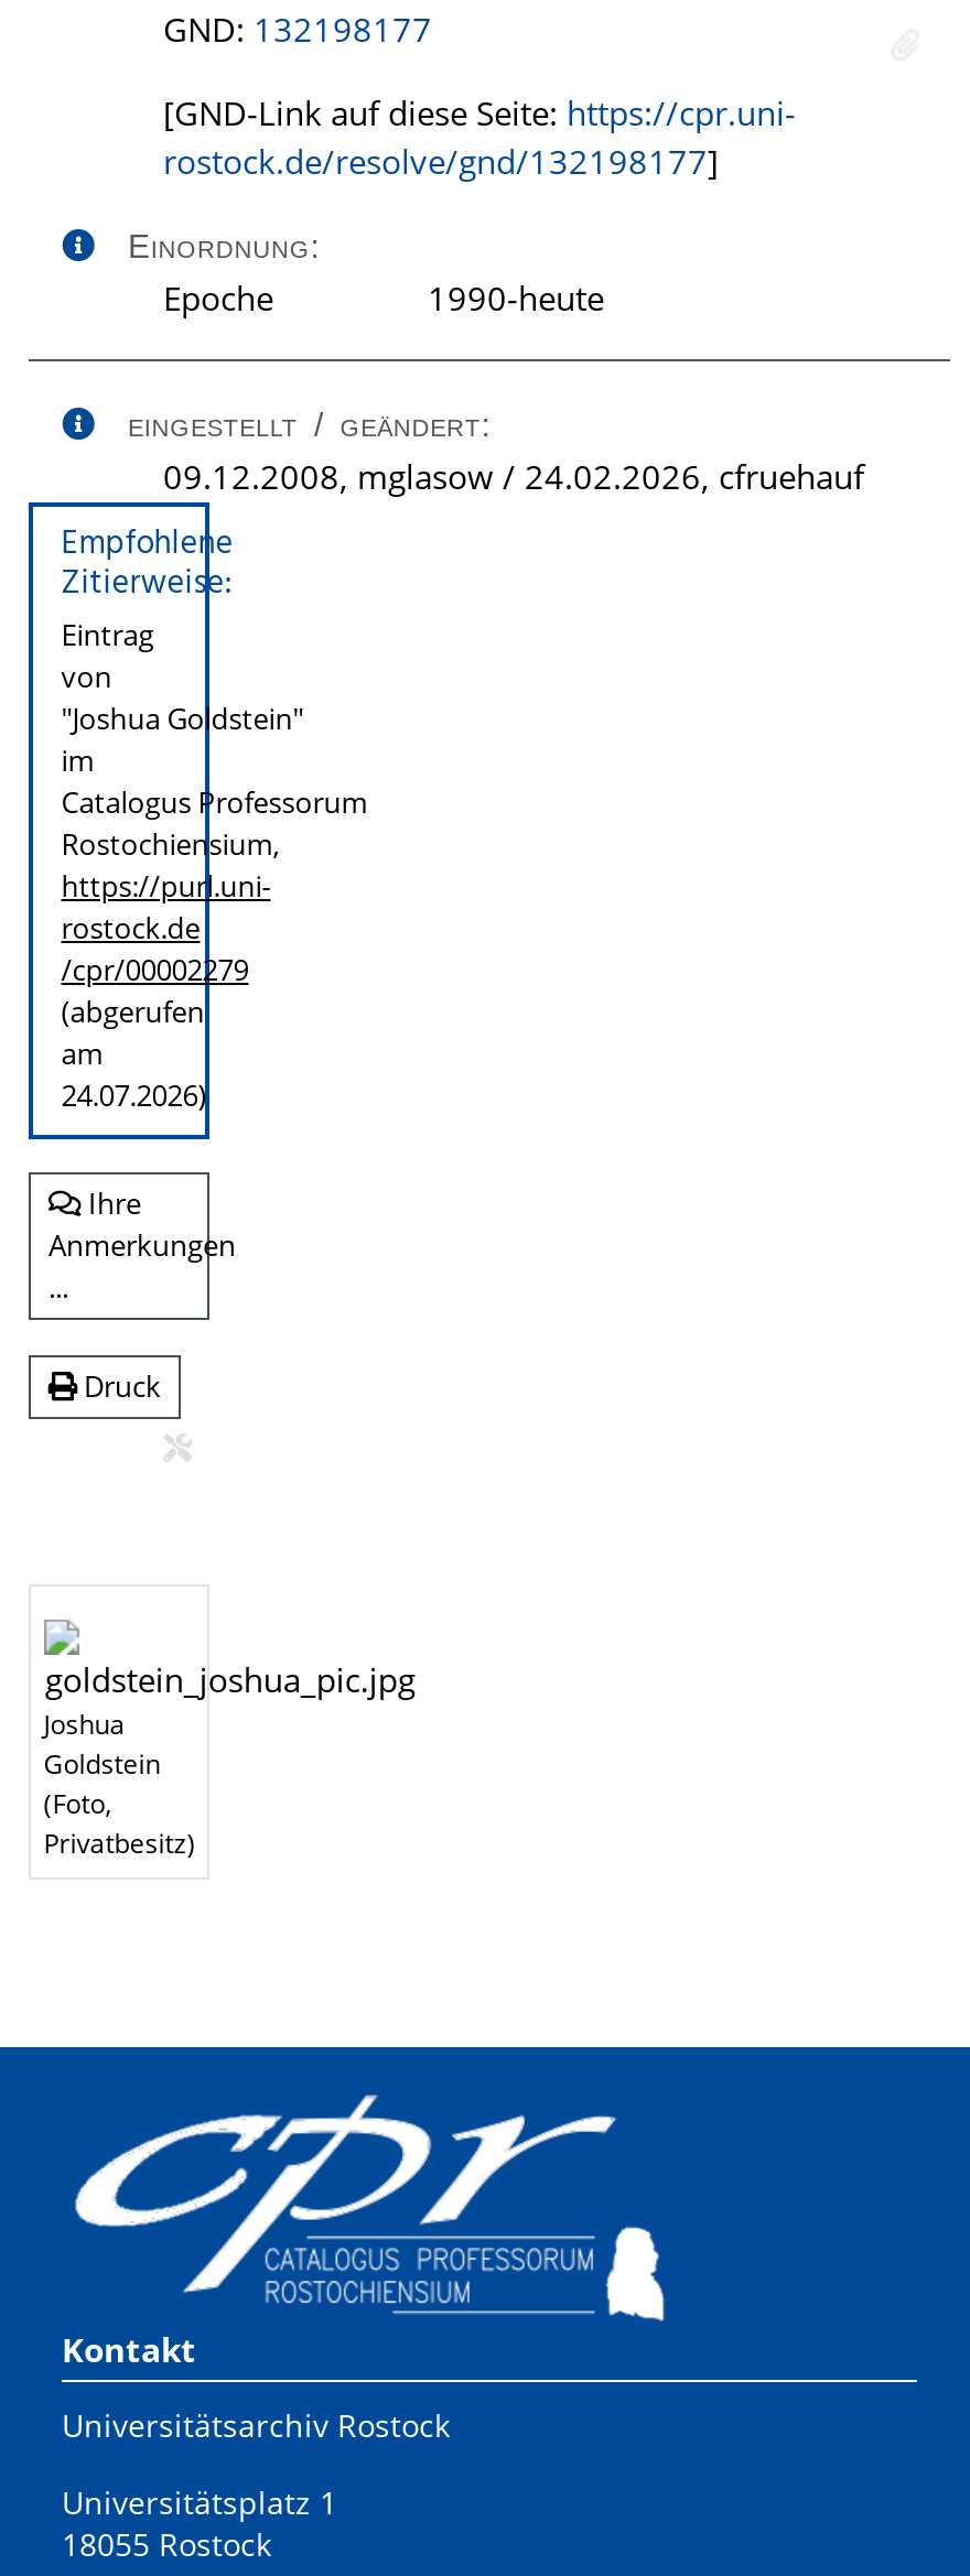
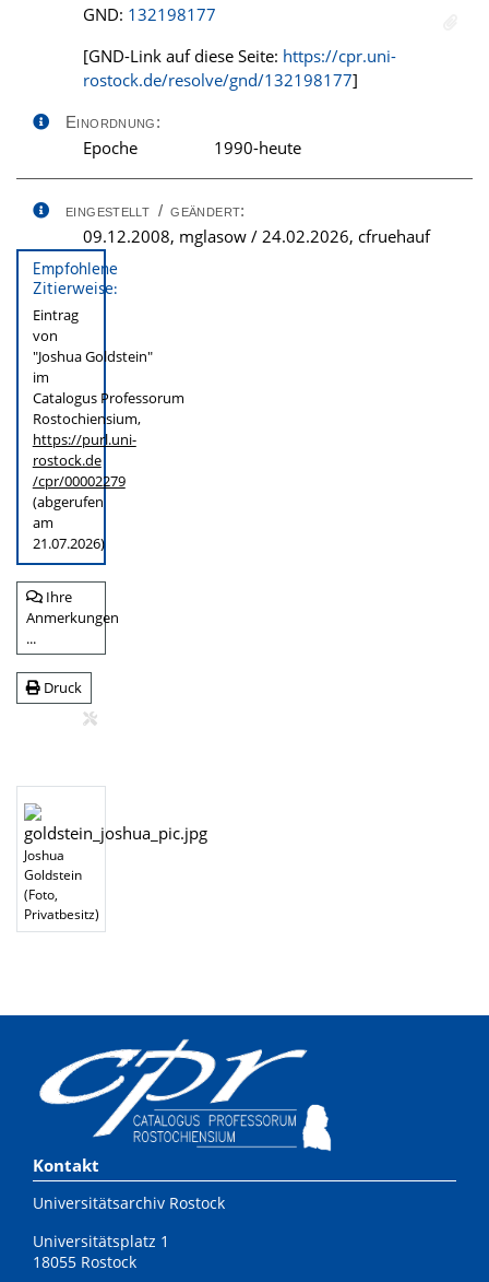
[61,1075,207,1115] 24.07.2026) -> [33,533,105,553] 21.07.2026)

